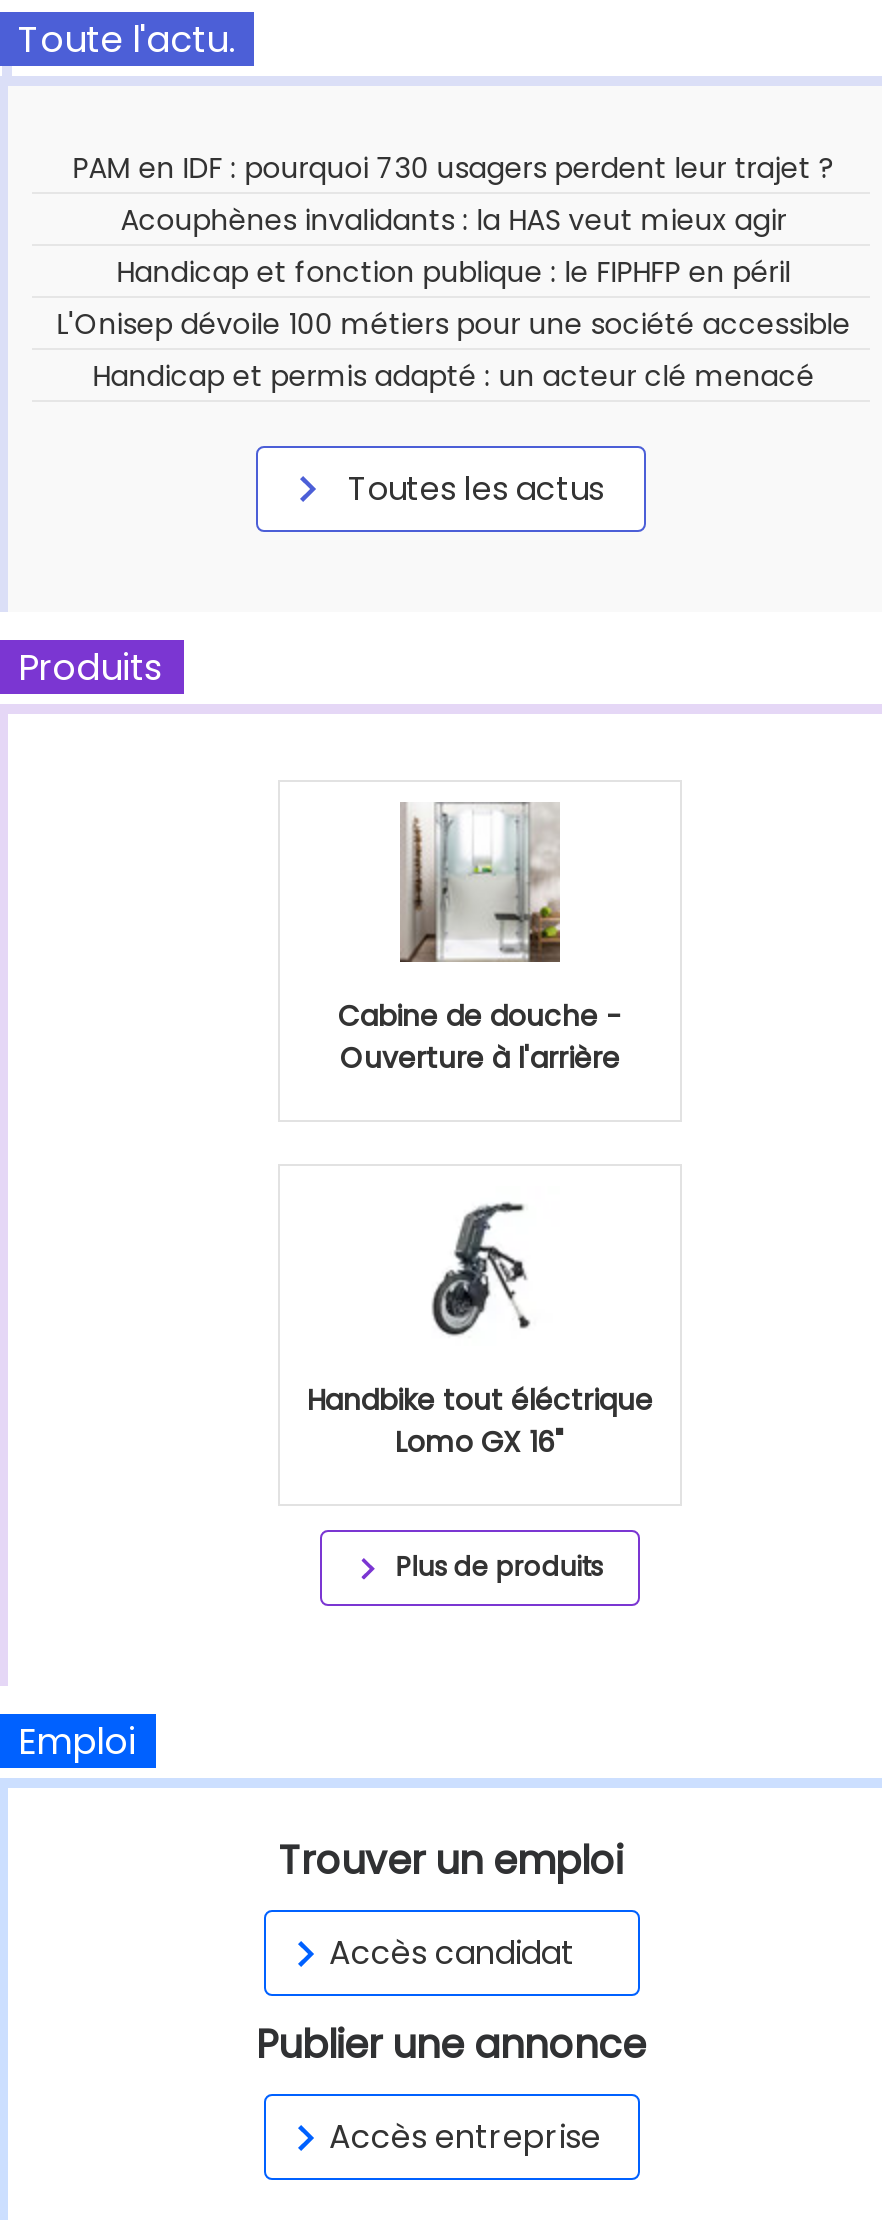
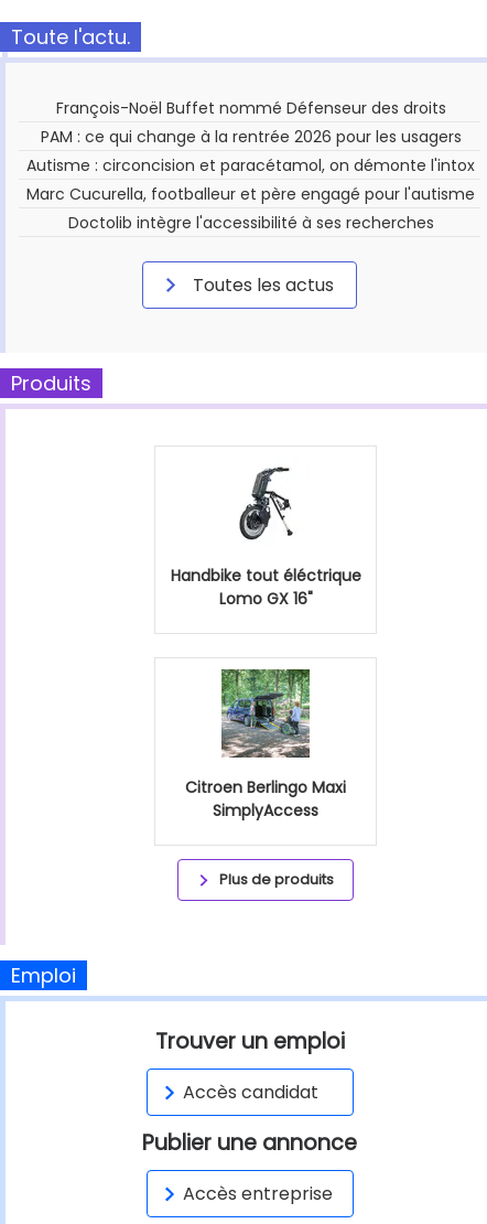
[56,148,850,396] PAM en IDF : pourquoi 730 usagers perdent leur trajet ? | Acouphènes invalidants : la HAS veut mieux agir | Handicap et fonction publique : le FIPHFP en péril | L'Onisep dévoile 100 métiers pour une société accessible | Handicap et permis adapté : un acteur clé menacé -> [27,97,475,234] François-Noël Buffet nommé Défenseur des droits | PAM : ce qui change à la rentrée 2026 pour les usagers | Autisme : circoncision et paracétamol, on démonte l'intox | Marc Cucurella, footballeur et père engagé pour l'autisme | Doctolib intègre l'accessibilité à ses recherches
[338,800,622,1078] [image] | Cabine de douche - | Ouverture à l'arrière -> none
moved [307,1202,653,1462] -> [170,466,361,610]: [image] | Handbike tout éléctrique | Lomo GX 16"
none -> [185,668,346,822] [image] | Citroen Berlingo Maxi | SimplyAccess

